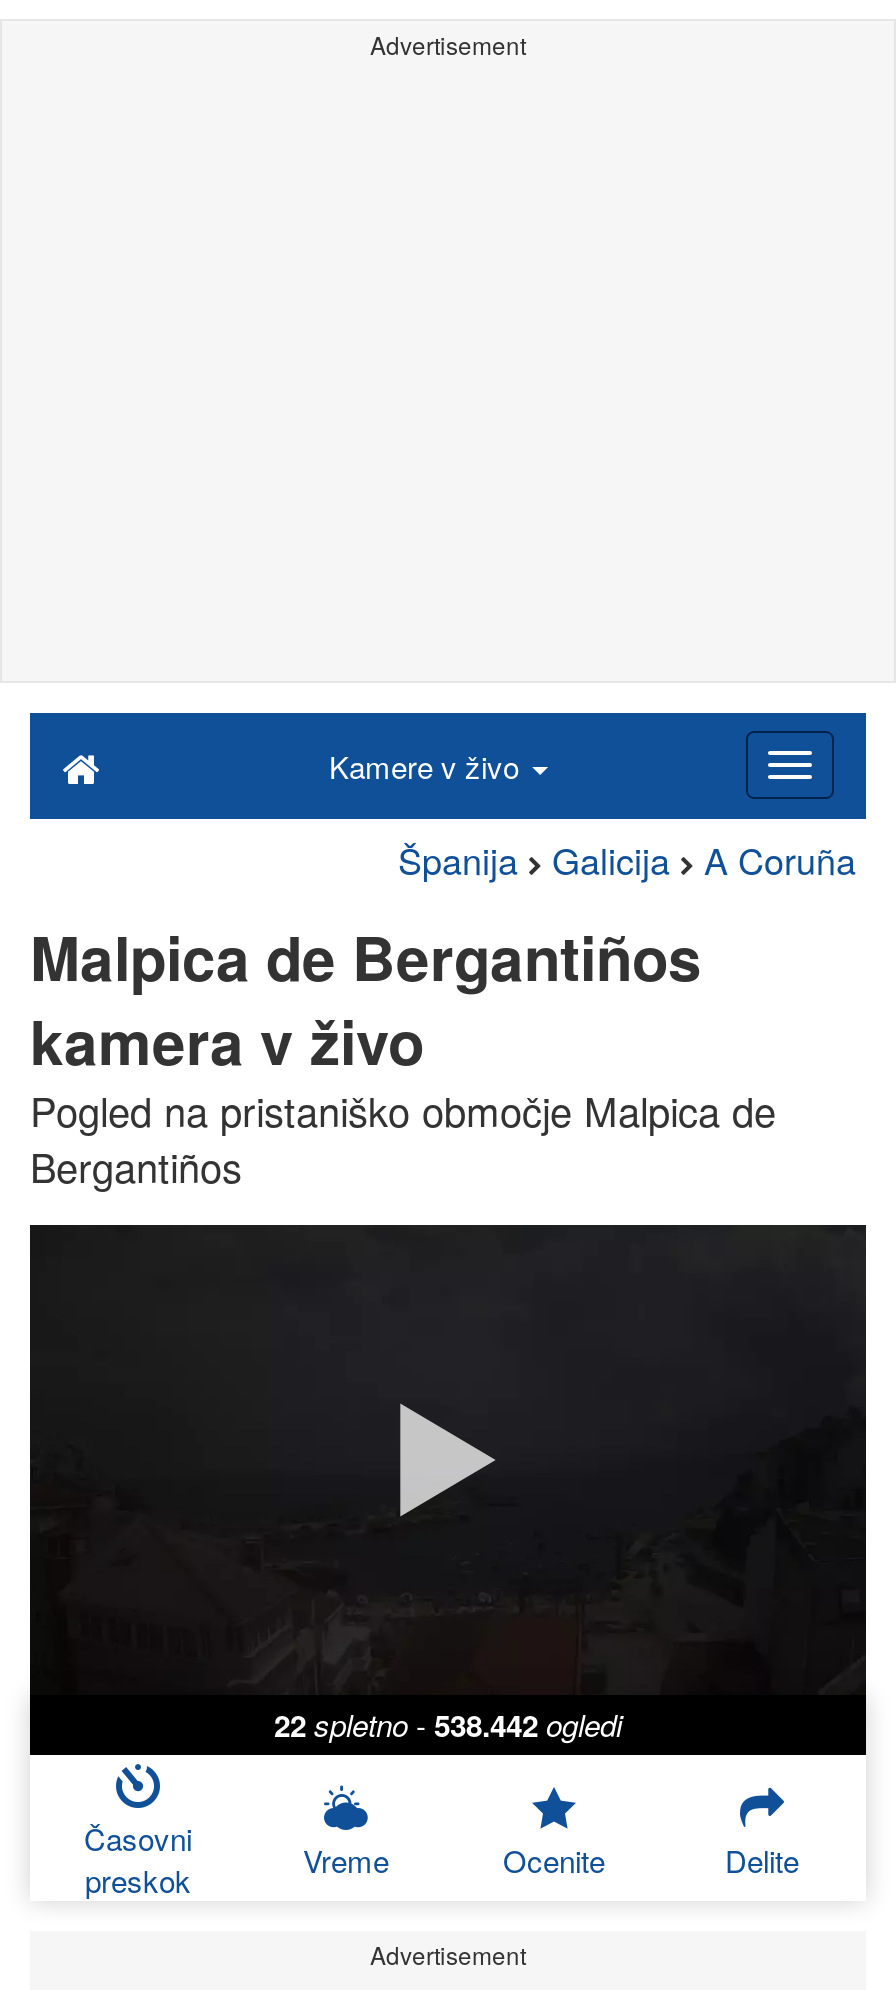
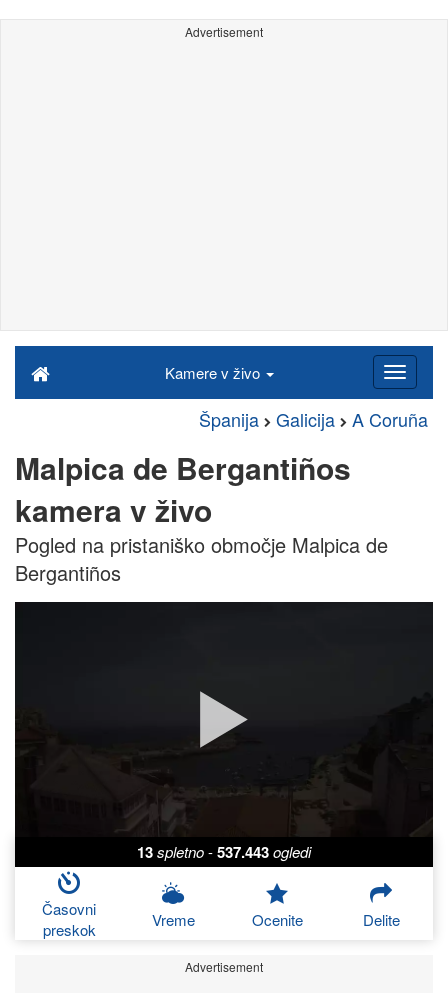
[274,1703,622,1747] 22 spletno - 538.442 ogledi -> [137,841,311,863] 13 spletno - 537.443 ogledi

